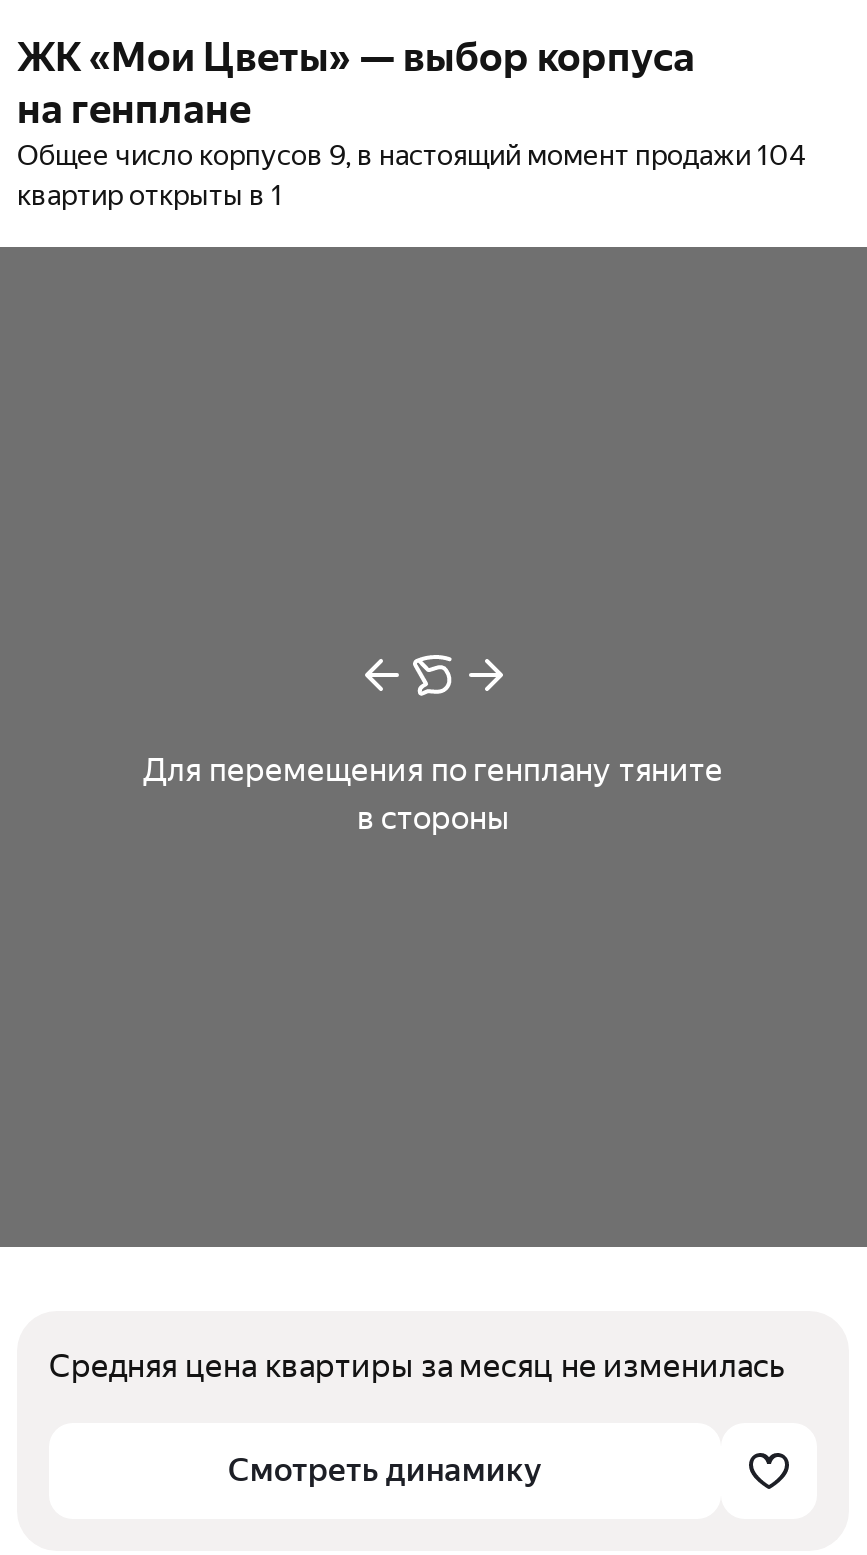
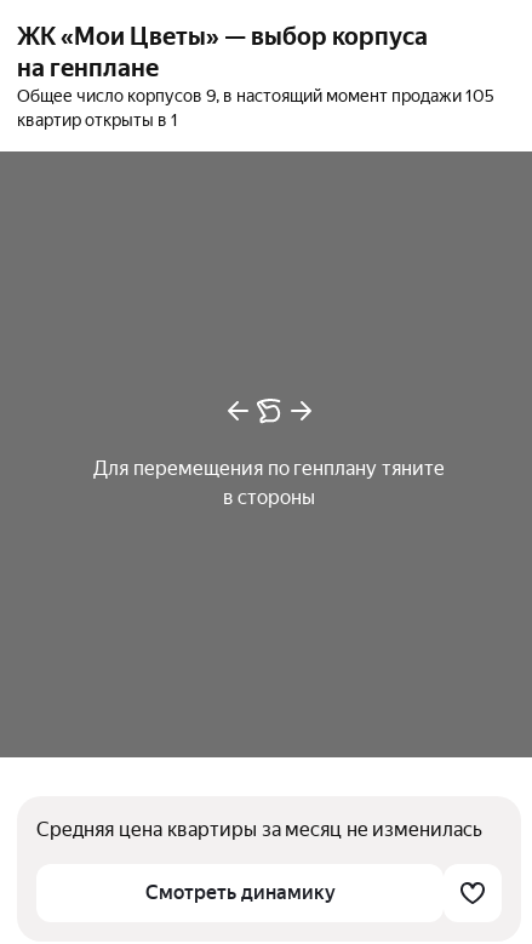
[17,139,805,171] Общее число корпусов 9, в настоящий момент продажи 104 -> [17,86,494,105] Общее число корпусов 9, в настоящий момент продажи 105

